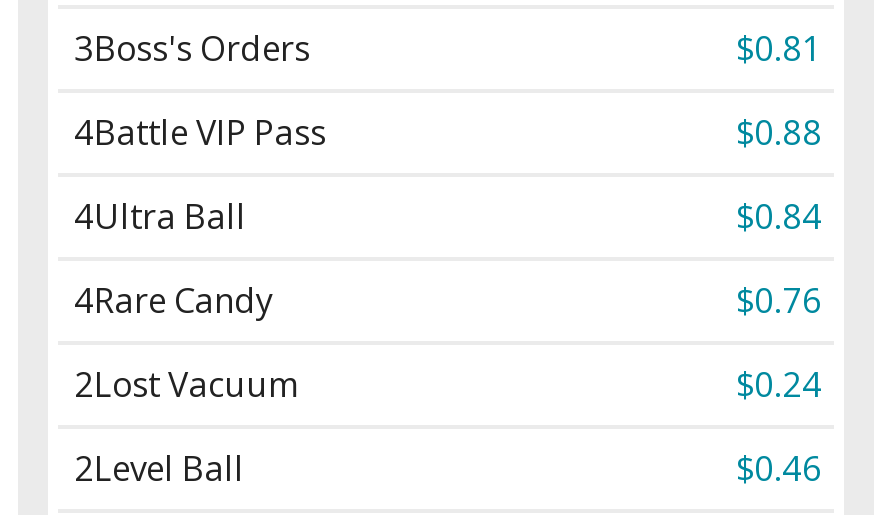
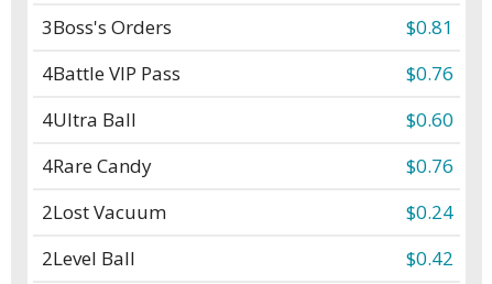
[736,109,822,155] $0.88 -> [406,61,453,86] $0.76
[736,193,822,239] $0.84 -> [406,107,453,132] $0.60
[736,445,822,491] $0.46 -> [406,245,453,271] $0.42

